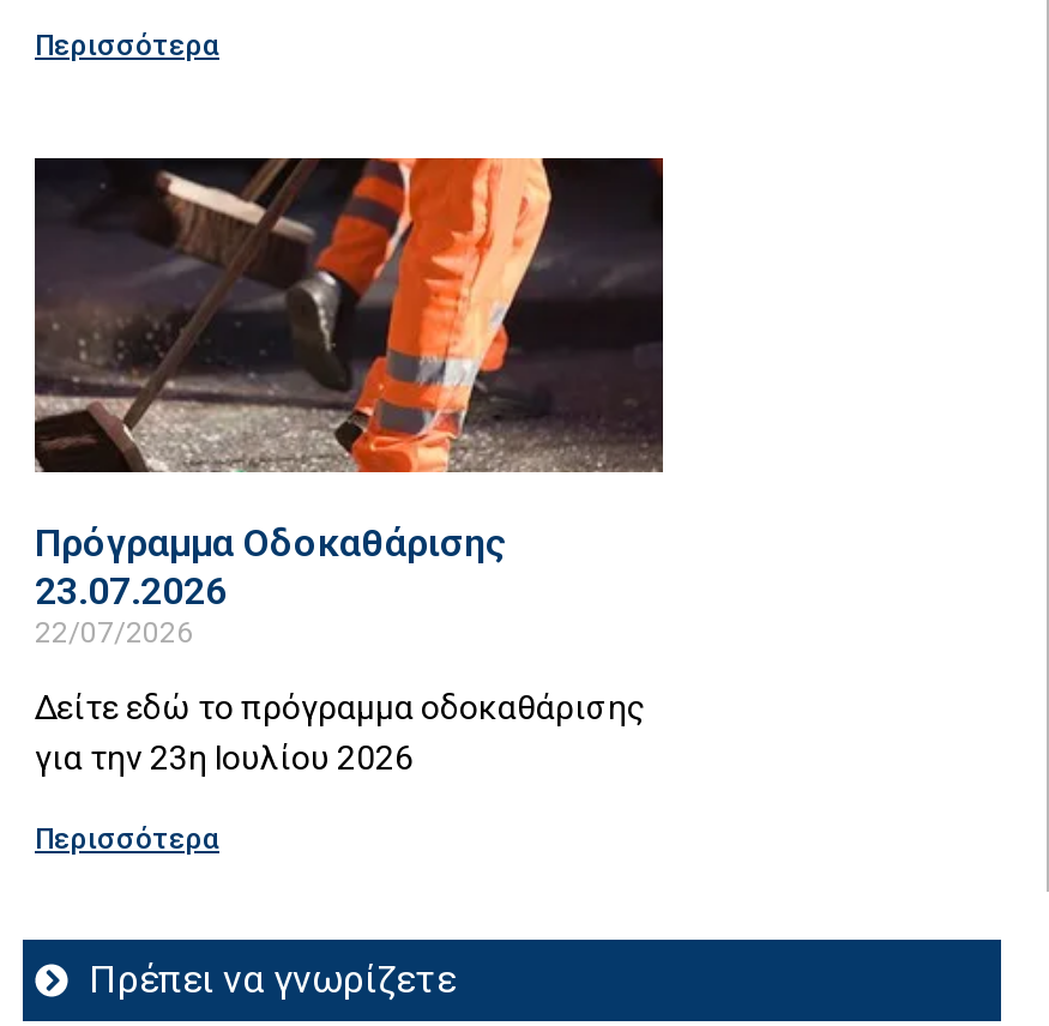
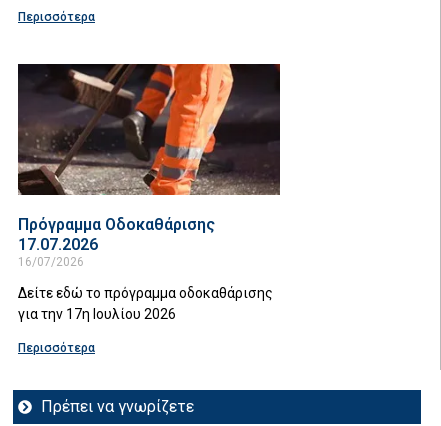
[35,567,227,613] 23.07.2026 -> [18,235,98,254] 17.07.2026
[35,615,193,649] 22/07/2026 -> [18,255,84,269] 16/07/2026
[35,738,421,776] για την 23η Ιουλίου 2026 -> [18,306,179,322] για την 17η Ιουλίου 2026

